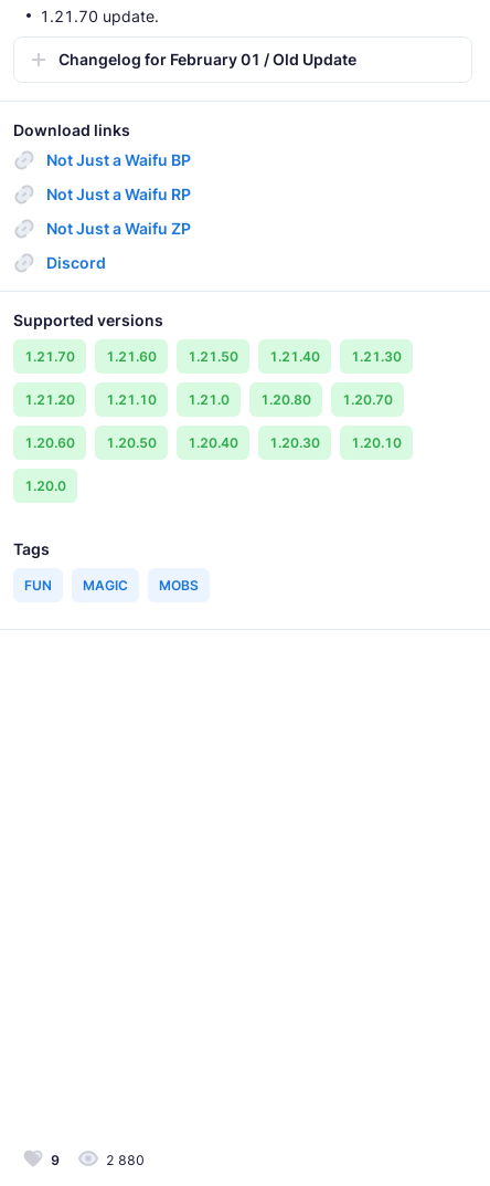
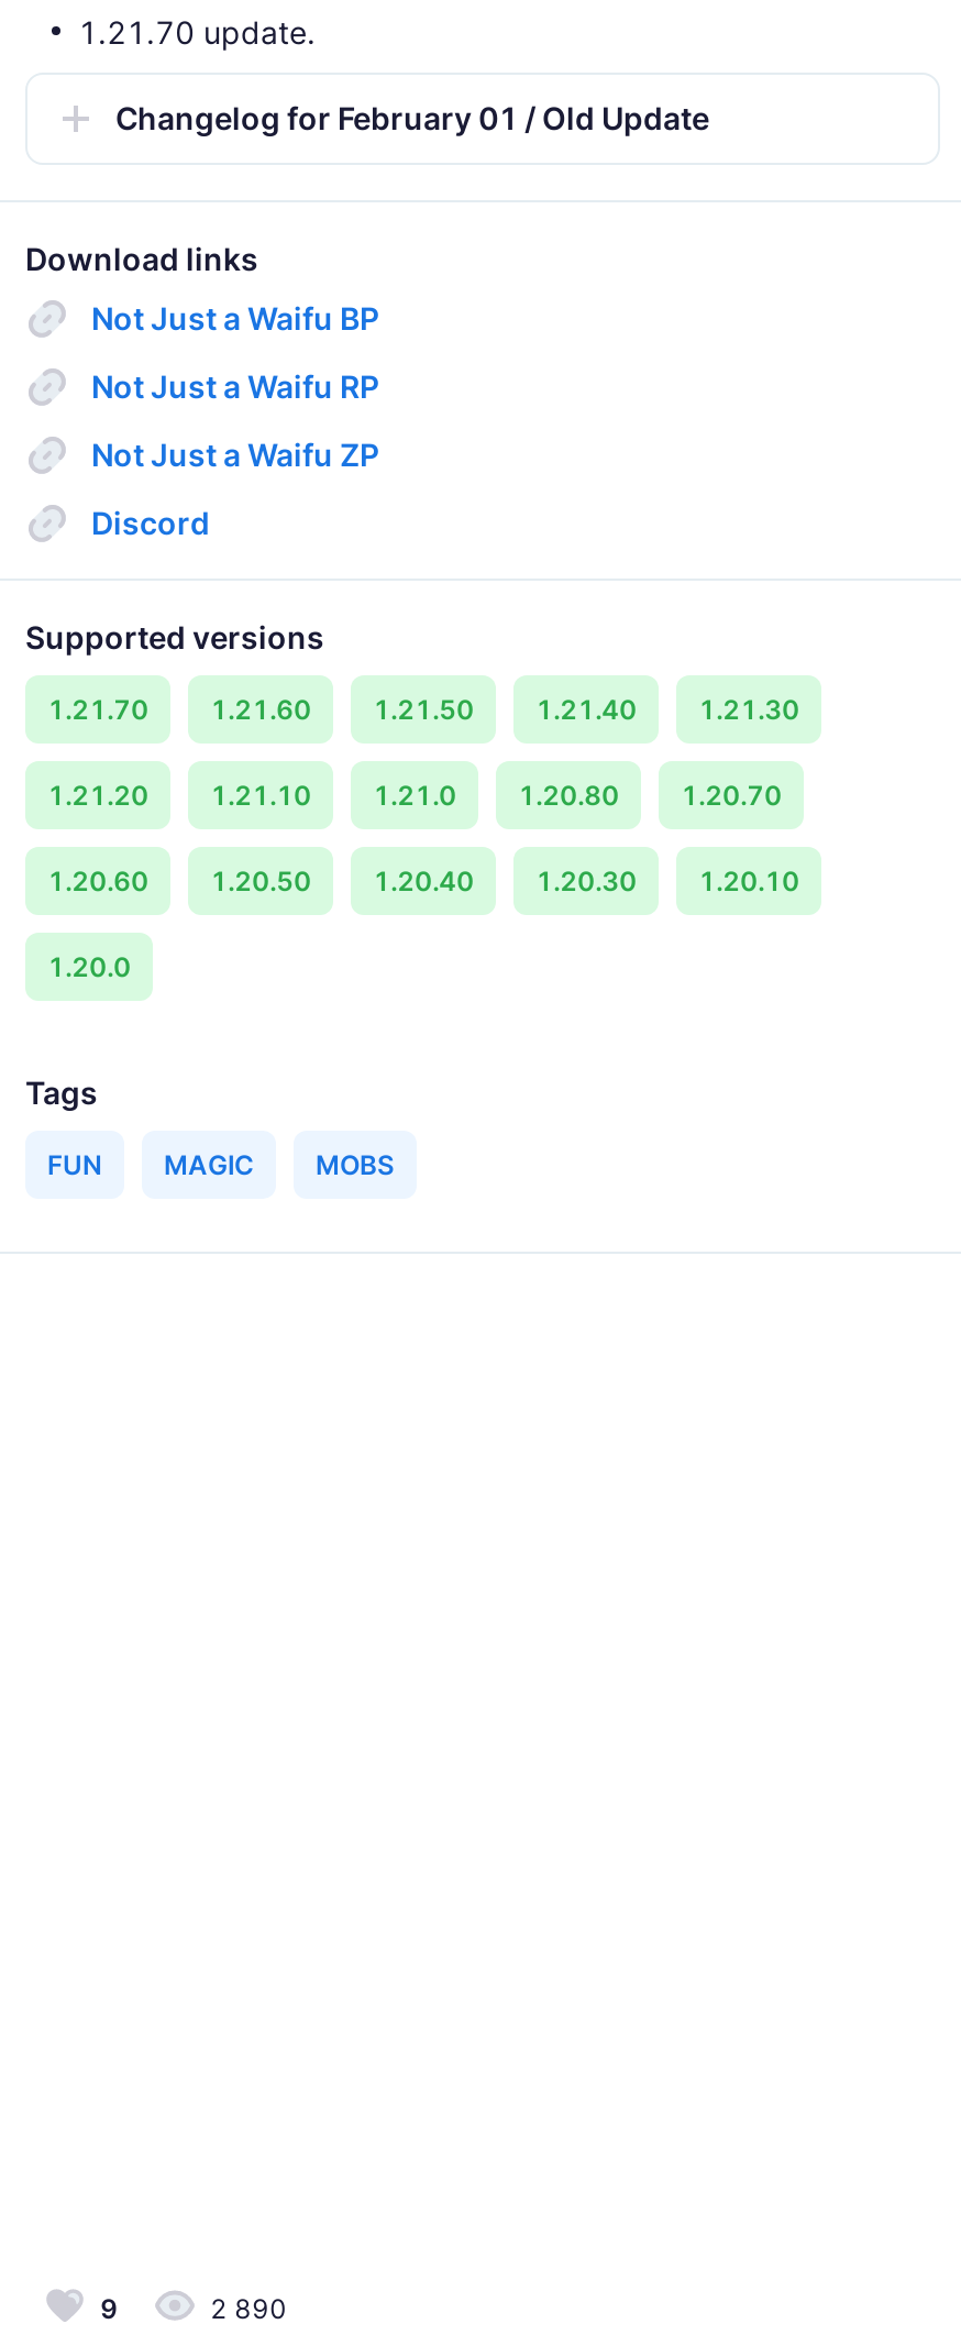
[106,1151,145,1168] 2 880 -> [210,2291,287,2324] 2 890

